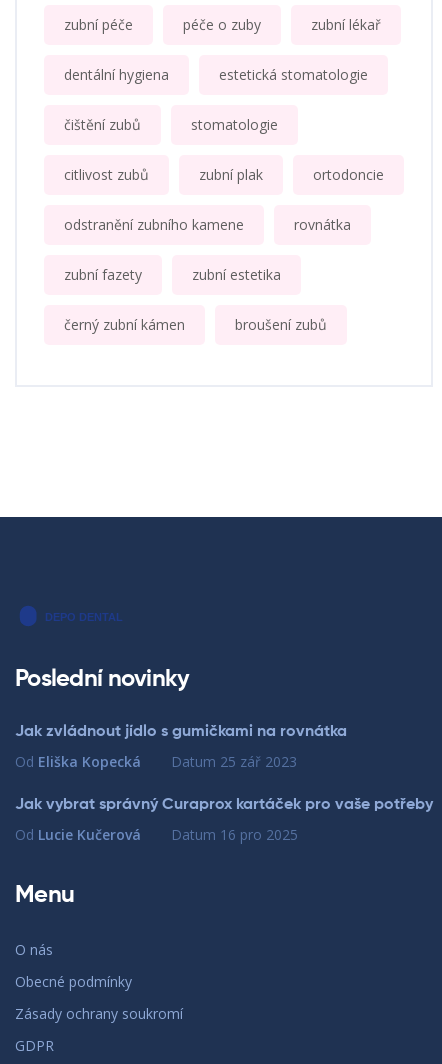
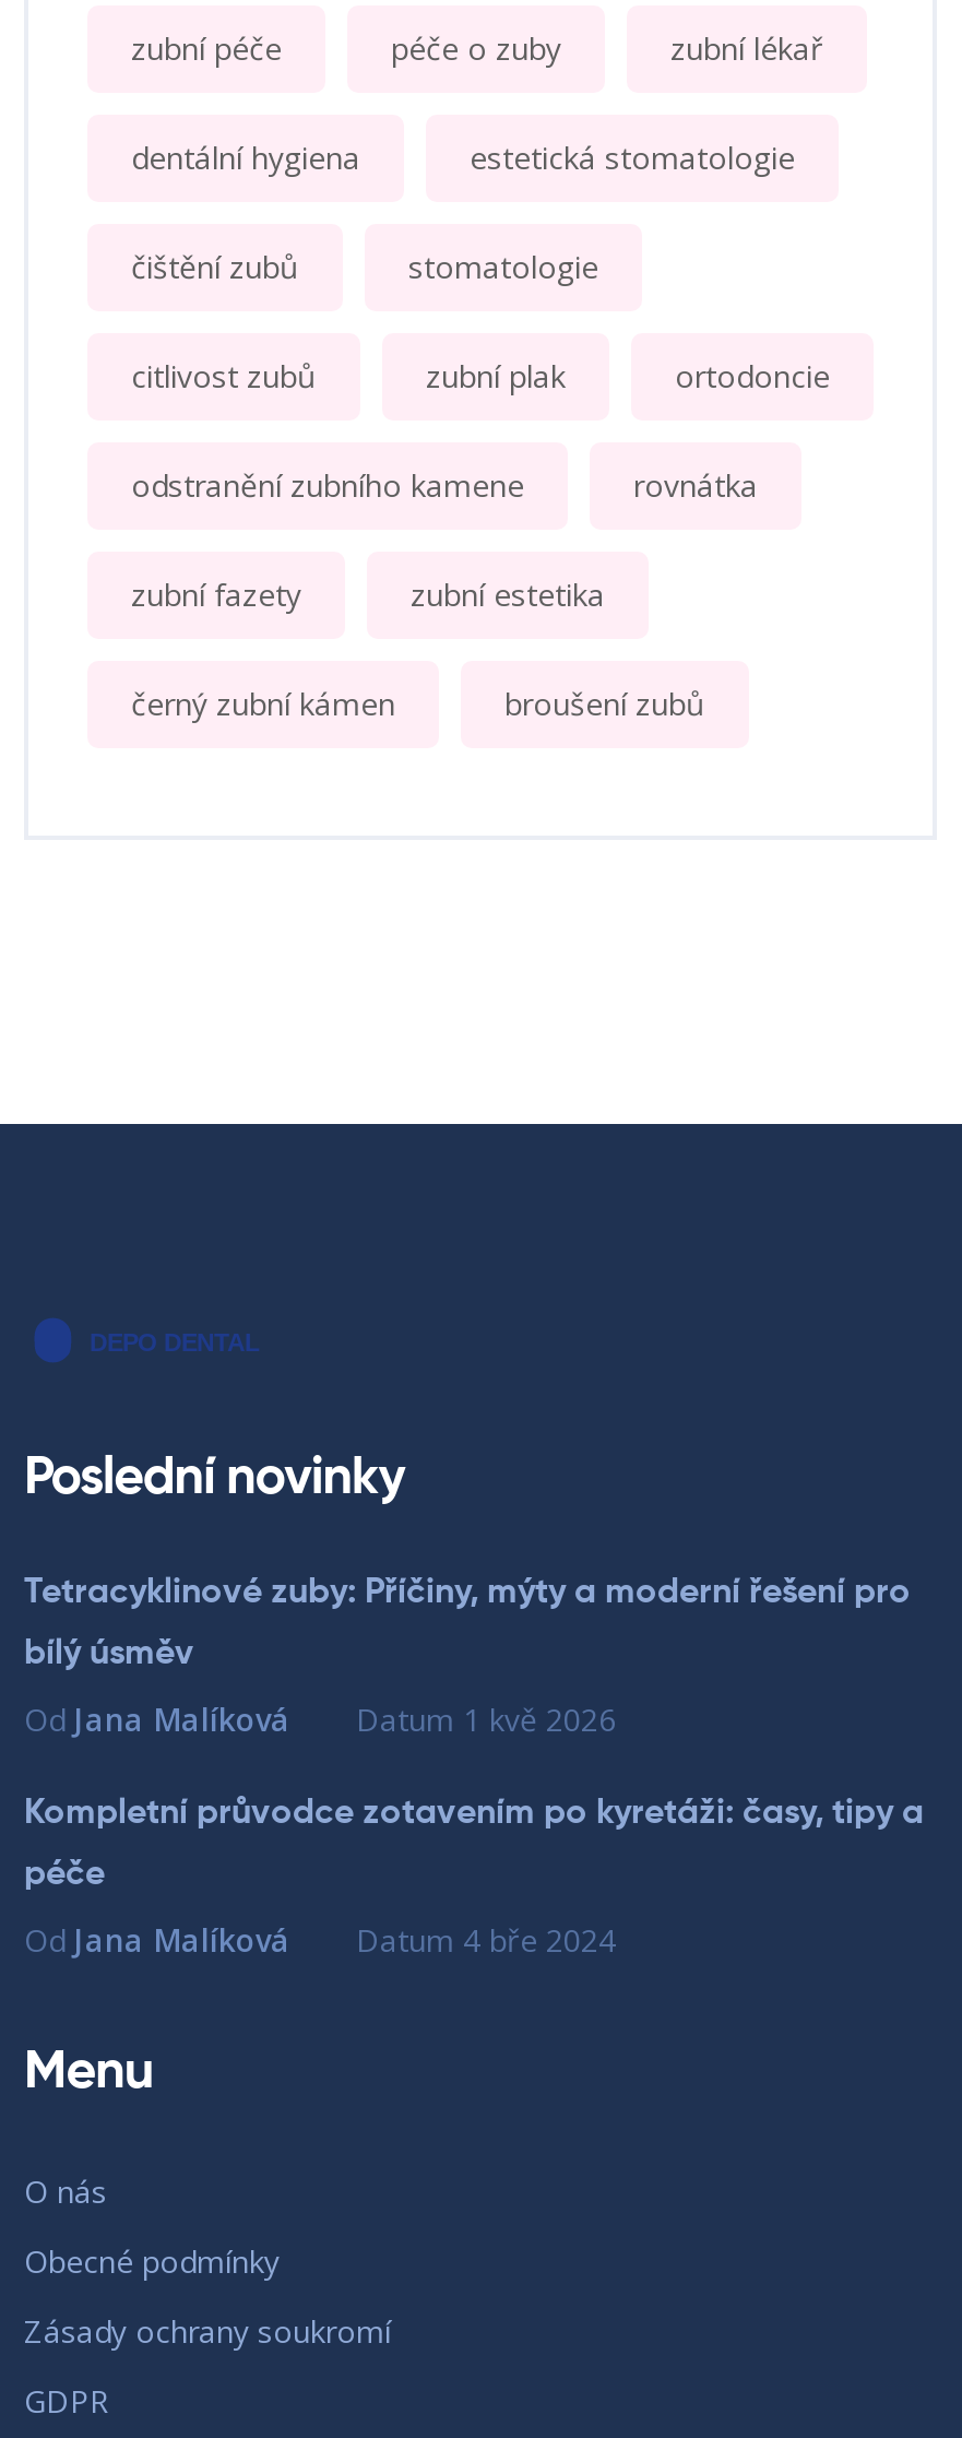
[15,724,433,844] Jak zvládnout jídlo s gumičkami na rovnátka | Od Eliška Kopecká | Datum 25 zář 2023 | Jak vybrat správný Curaprox kartáček pro vaše potřeby | Od Lucie Kučerová | Datum 16 pro 2025 -> [24,1576,924,1961] Tetracyklinové zuby: Příčiny, mýty a moderní řešení pro | bílý úsměv | Od Jana Malíková | Datum 1 kvě 2026 | Kompletní průvodce zotavením po kyretáži: časy, tipy a | péče | Od Jana Malíková | Datum 4 bře 2024

